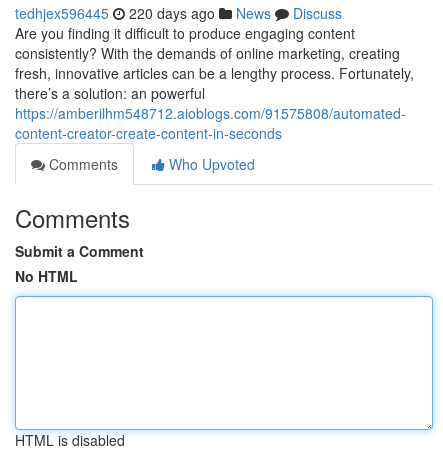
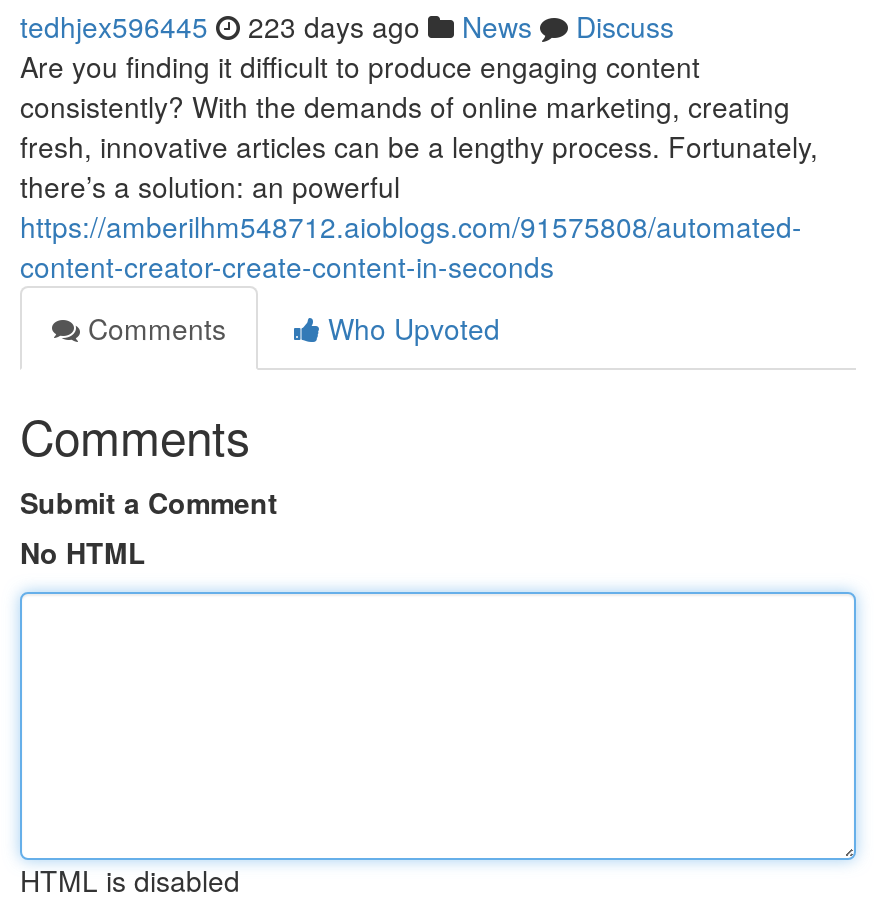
[15,3,342,23] tedhjex596445 220 days ago News Discuss -> [20,6,674,46] tedhjex596445 223 days ago News Discuss

